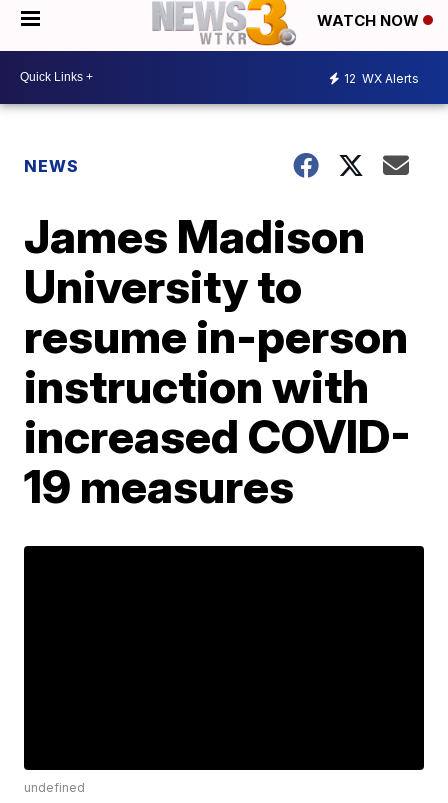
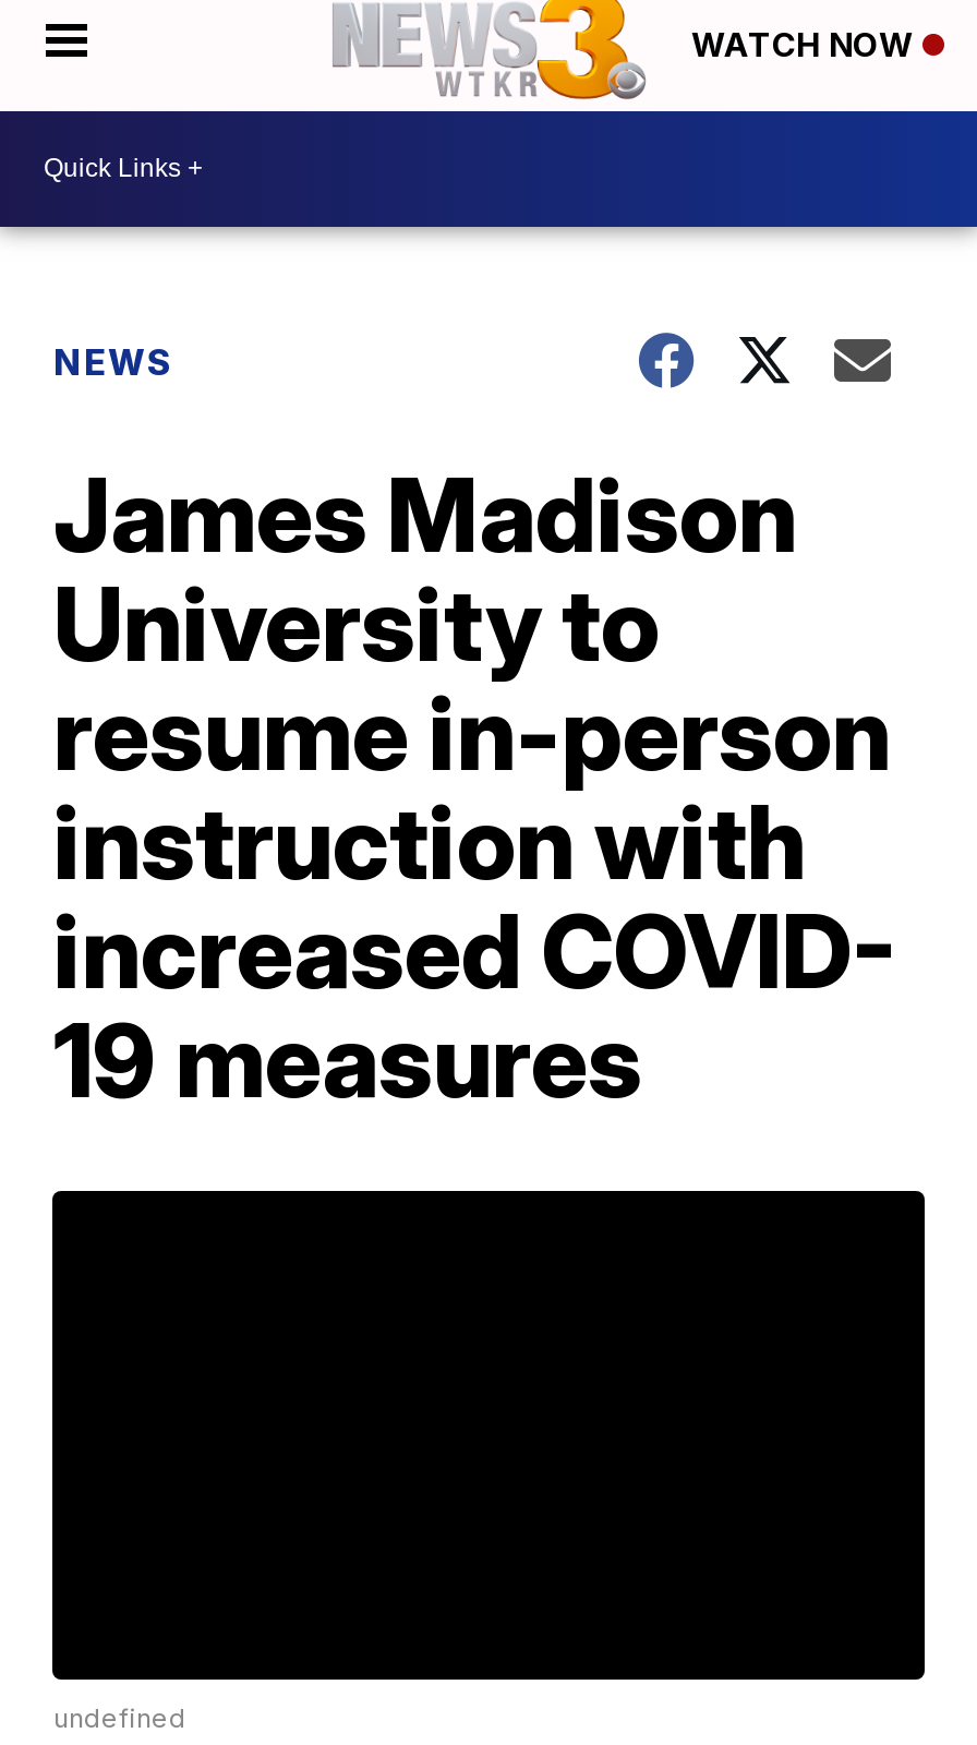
[344,71,419,86] 12 WX Alerts -> none

